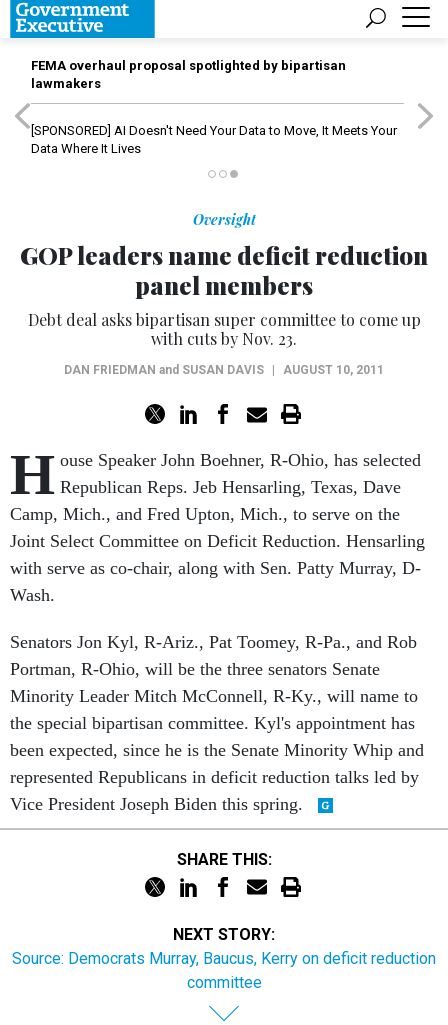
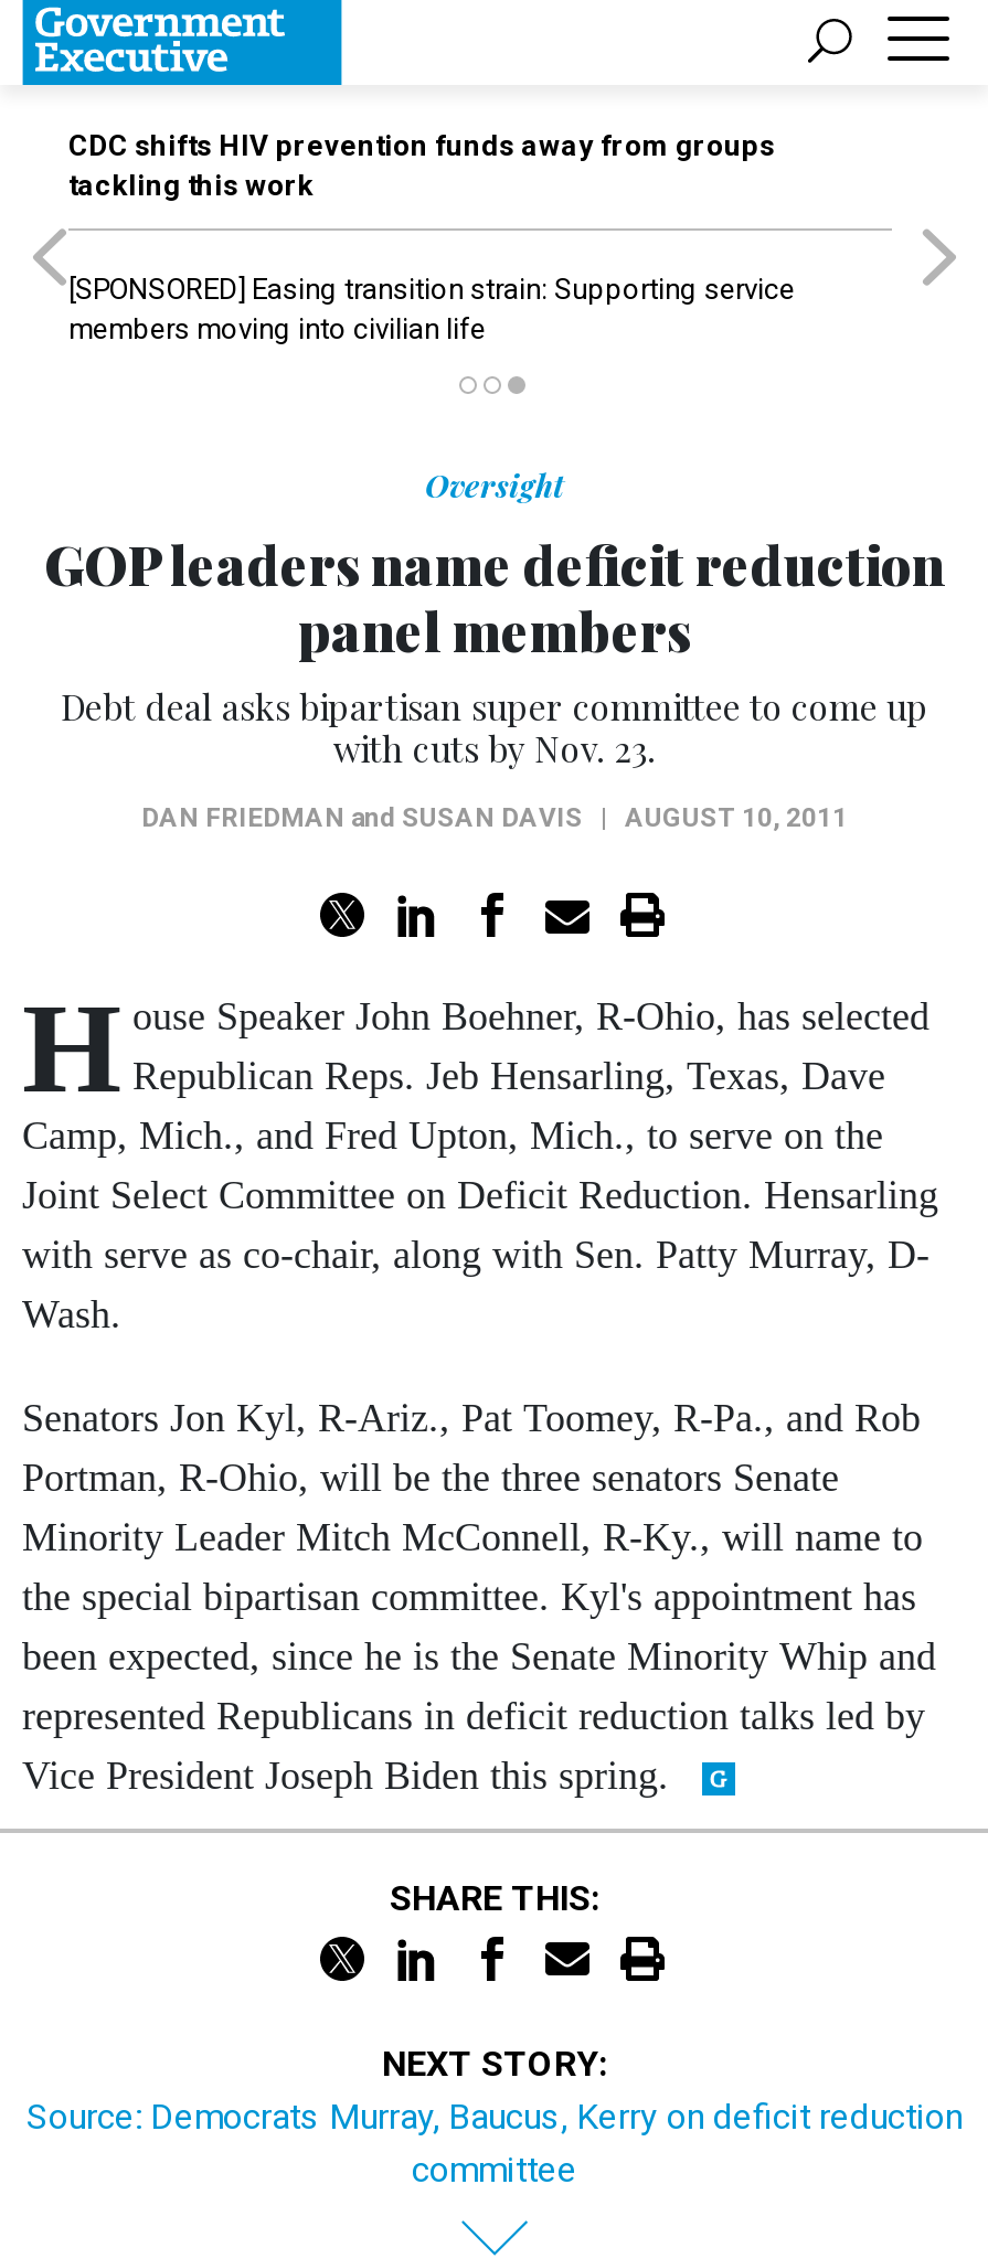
[31,58,346,91] FEMA overhaul proposal spotlighted by bipartisan | lawmakers -> [68,129,775,202] CDC shifts HIV prevention funds away from groups | tackling this work
[31,123,397,156] [SPONSORED] AI Doesn't Need Your Data to Move, It Meets Your | Data Where It Lives -> [68,273,795,345] [SPONSORED] Easing transition strain: Supporting service | members moving into civilian life

